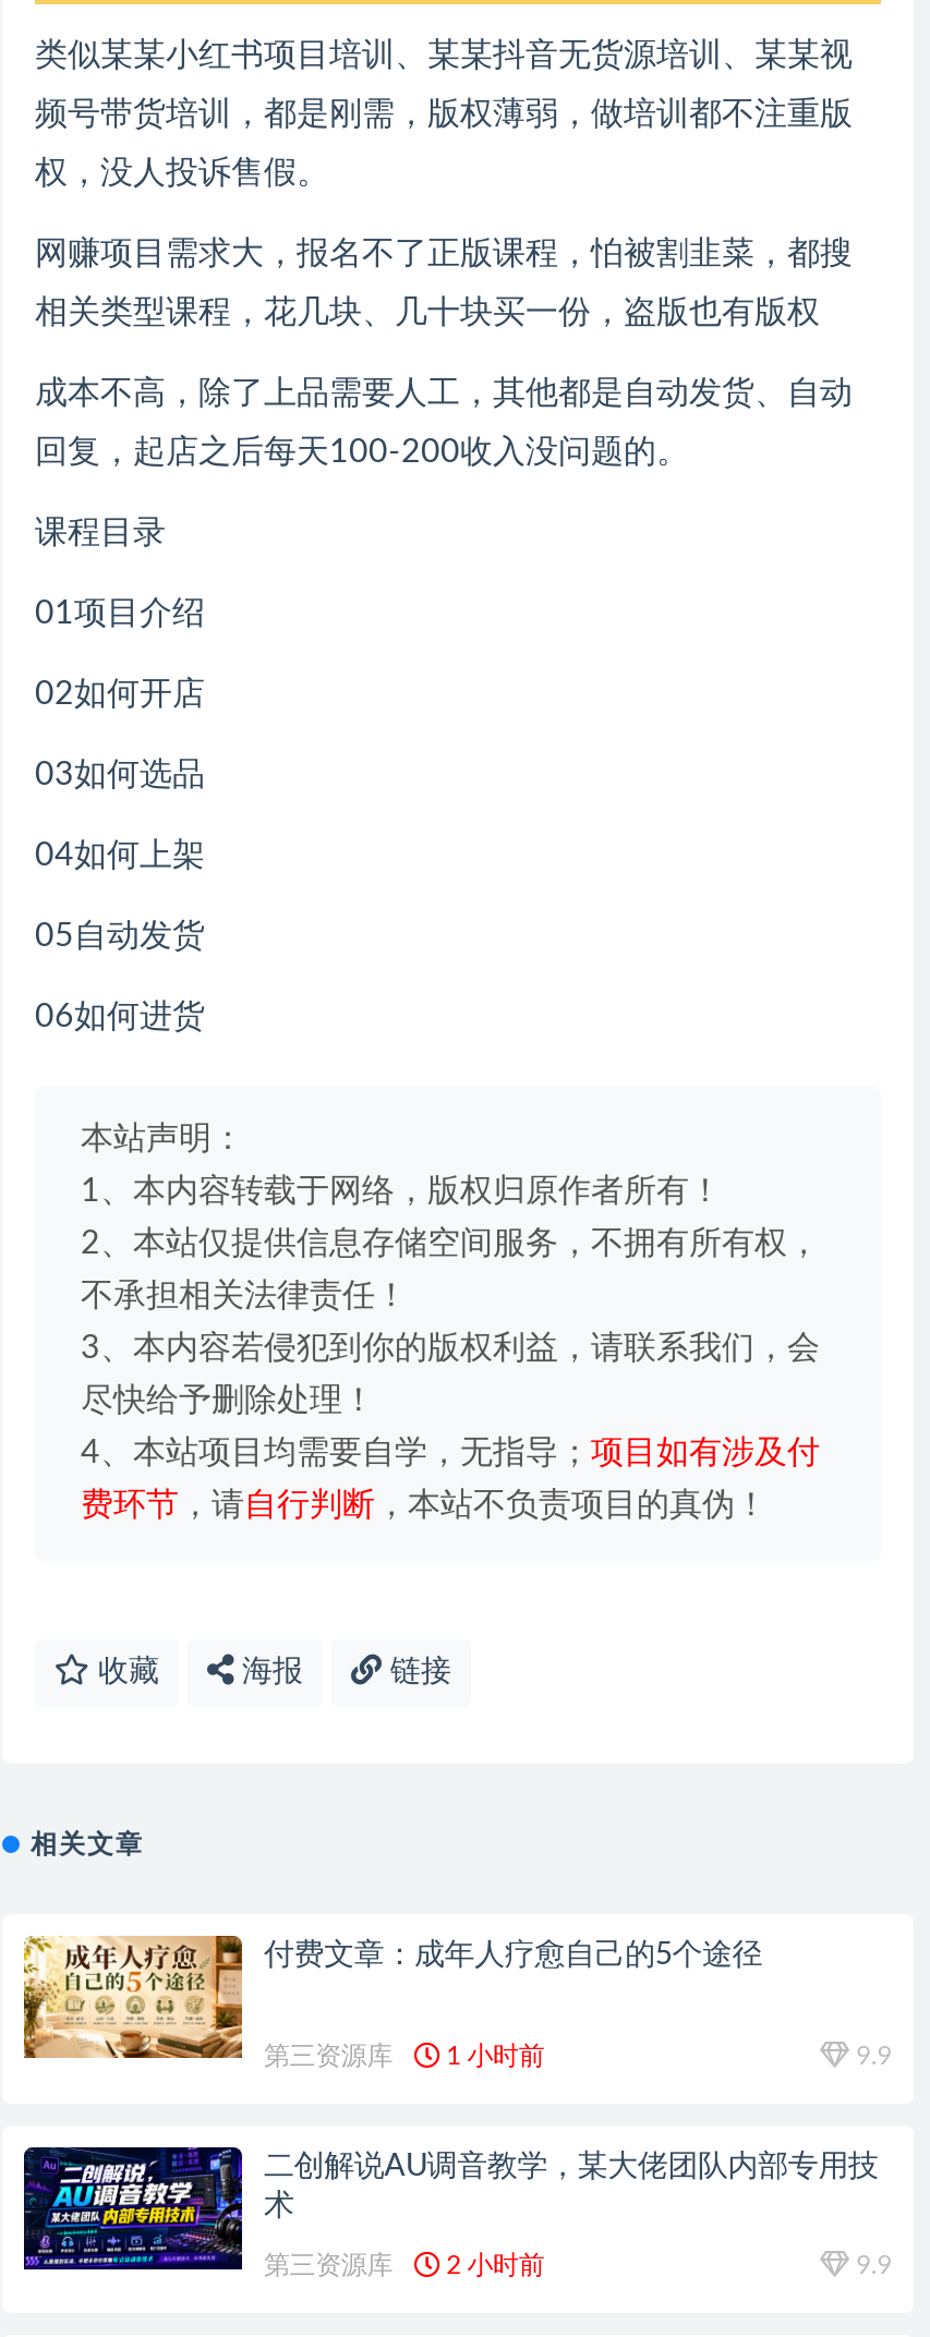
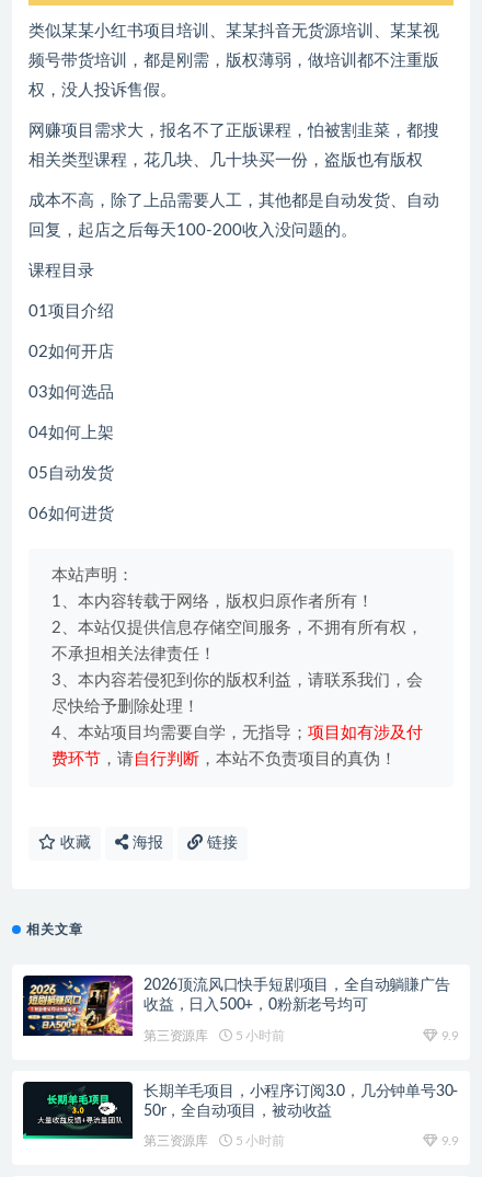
[22,1934,762,2060] [image] | 付费文章：成年人疗愈自己的5个途径 -> [22,974,450,1037] [image] | 2026顶流风口快手短剧项目，全自动躺賺广告 | 收益，日入500+，0粉新老号均可
[264,2042,544,2068] 第三资源库 1 小时前 -> [144,1029,284,1042] 第三资源库 5 小时前
[22,2145,878,2272] [image] | 二创解说AU调音教学，某大佬团队内部专用技 | 术 -> [22,1081,458,1143] [image] | 长期羊毛项目，小程序订阅3.0，几分钟单号30- | 50r，全自动项目，被动收益
[264,2253,544,2279] 第三资源库 2 小时前 -> [144,1135,284,1148] 第三资源库 5 小时前

